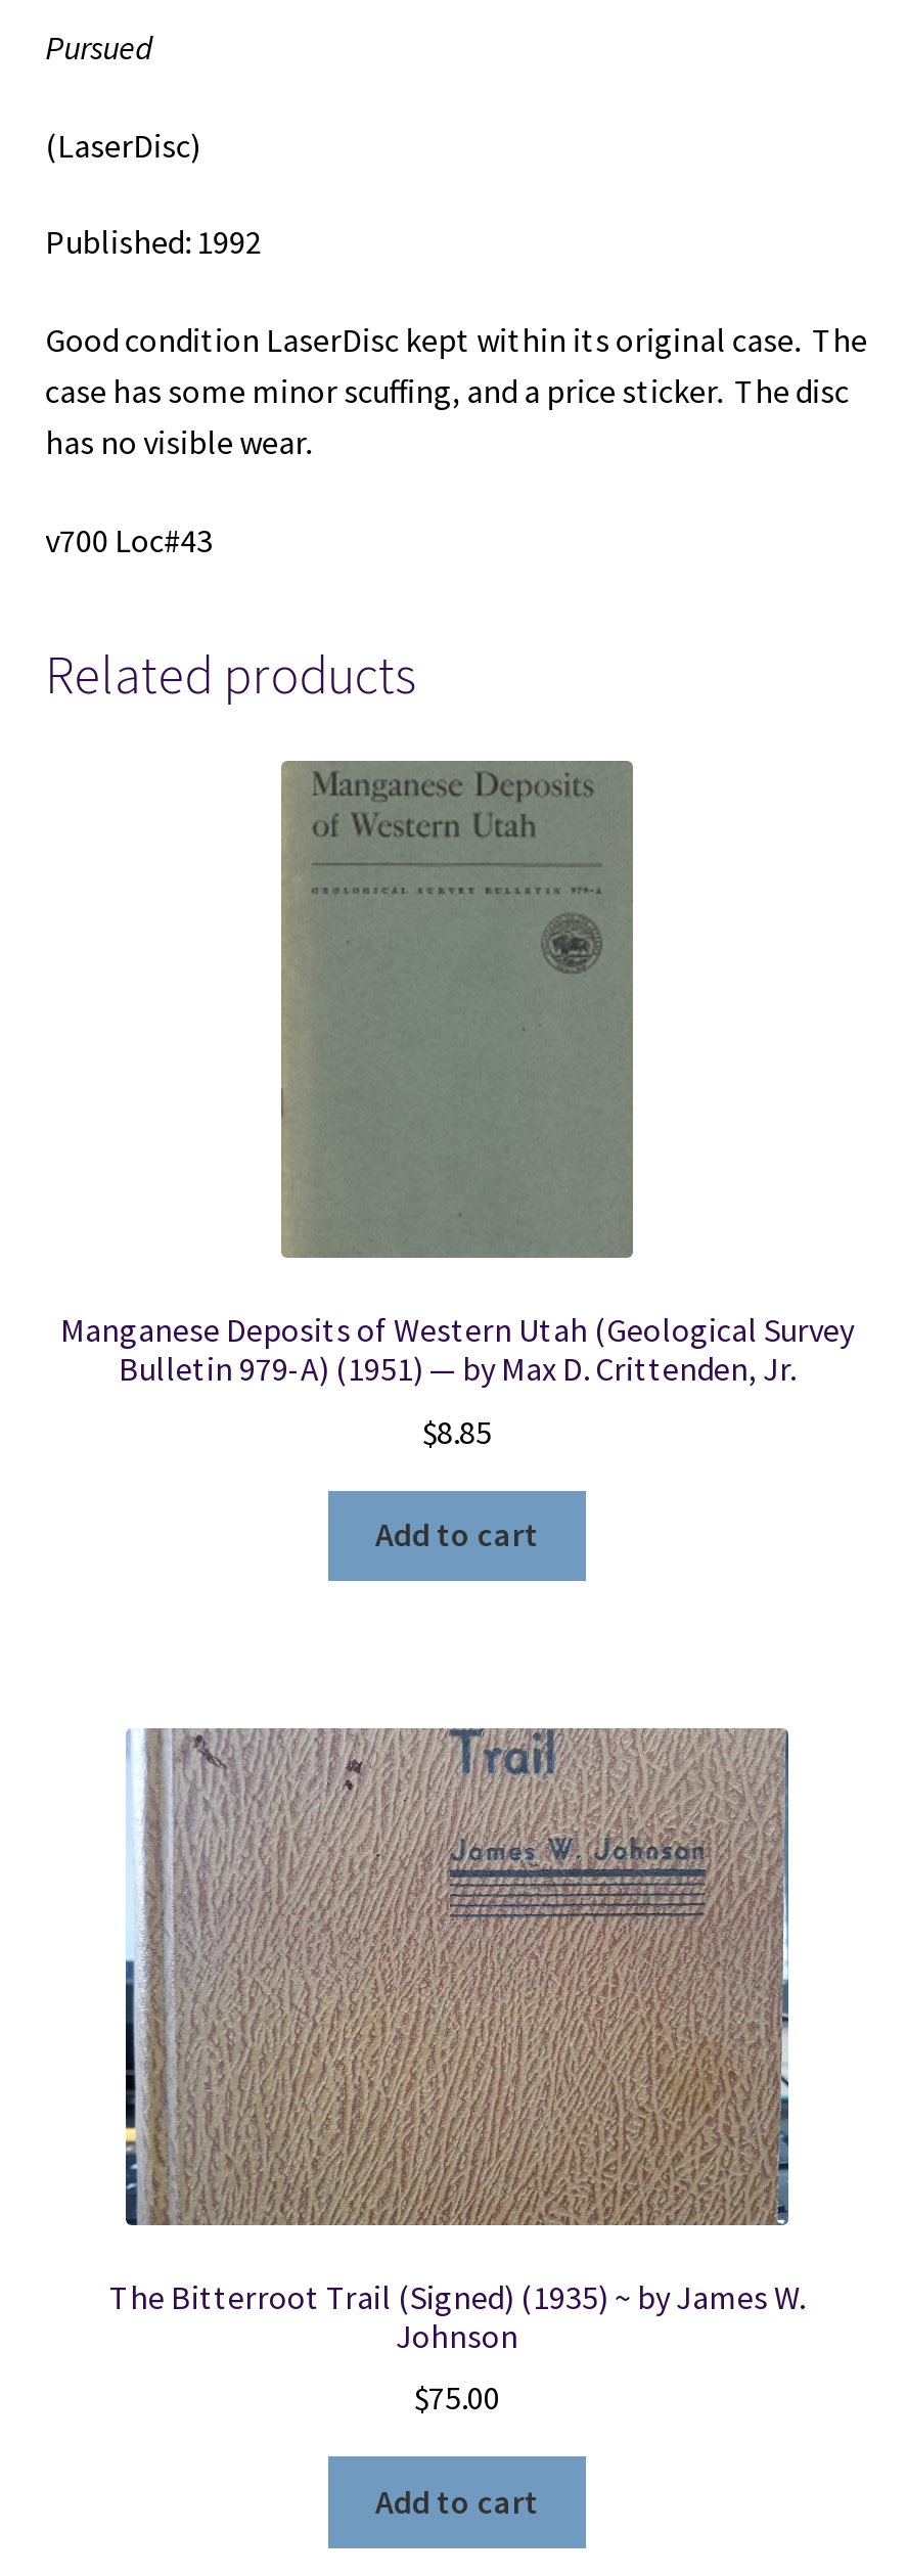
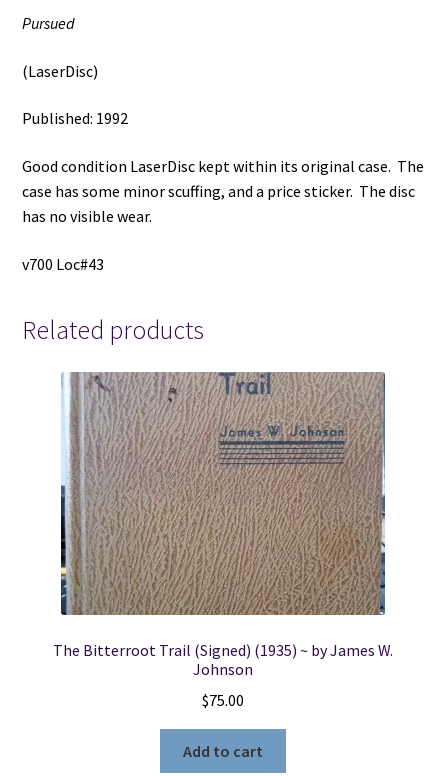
[60,761,854,1556] [image] | Manganese Deposits of Western Utah (Geological Survey | Bulletin 979-A) (1951) — by Max D. Crittenden, Jr. | $8.85 | Add to cart -> none

